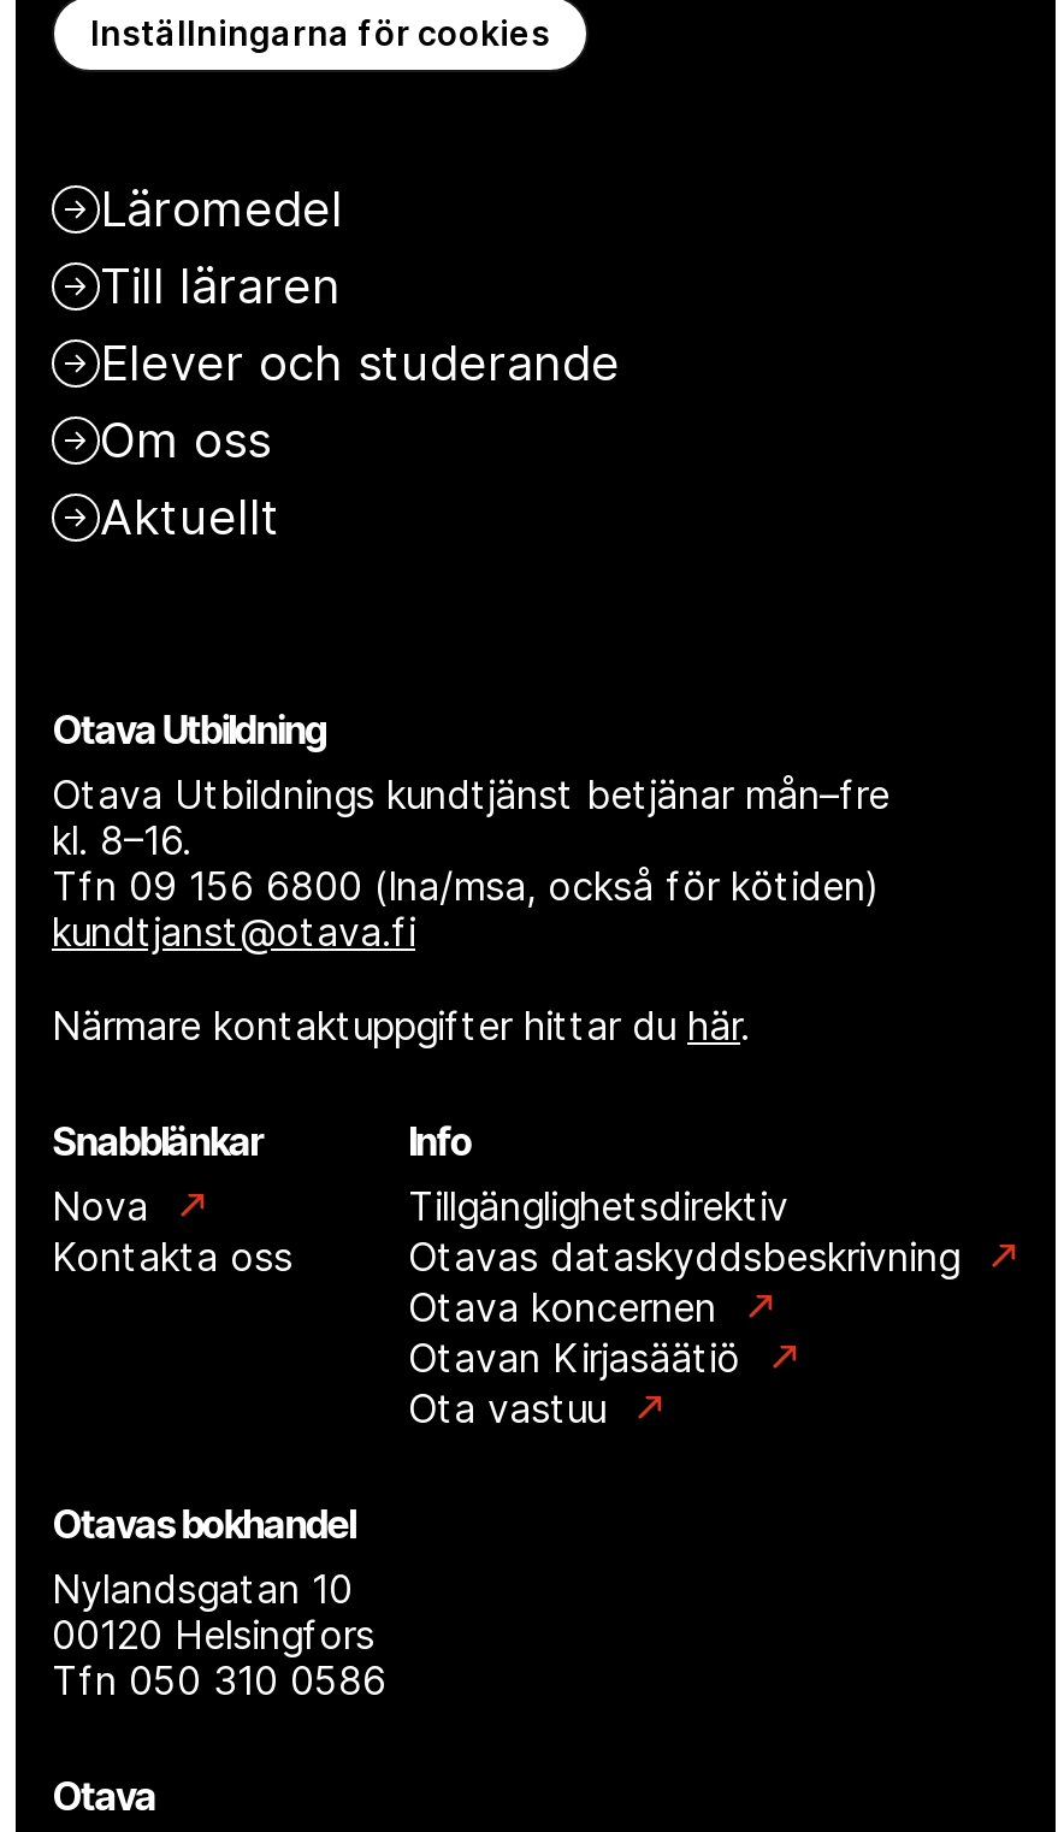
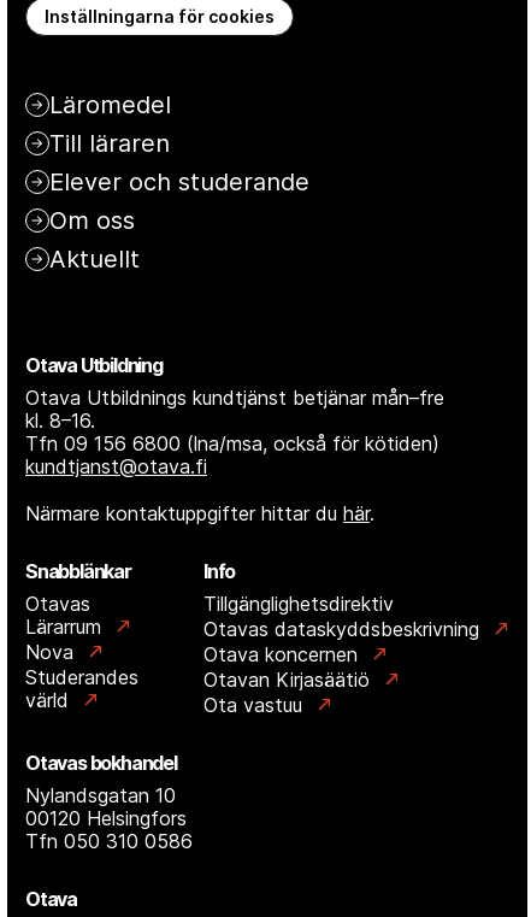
moved [52,1182,160,1230] -> [25,640,79,664]: Nova
none -> [25,592,107,639] Otavas | Lärarrum
[52,1233,292,1281] Kontakta oss -> [25,665,138,712] Studerandes | värld

